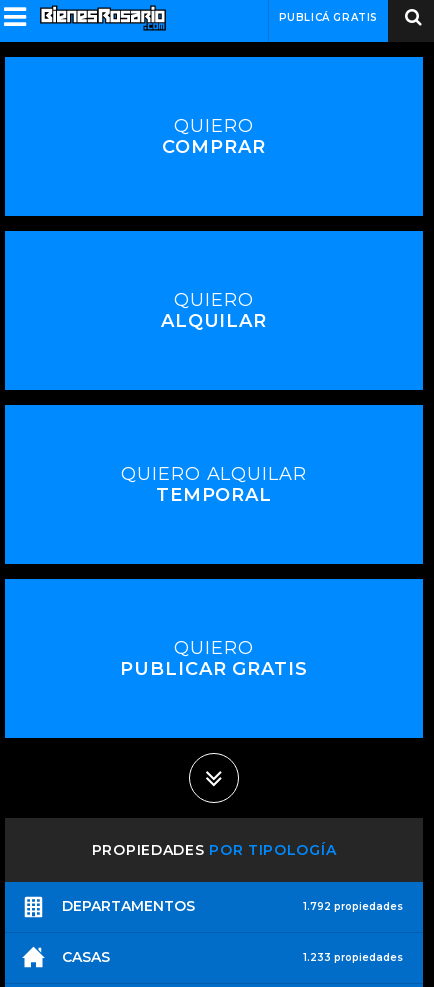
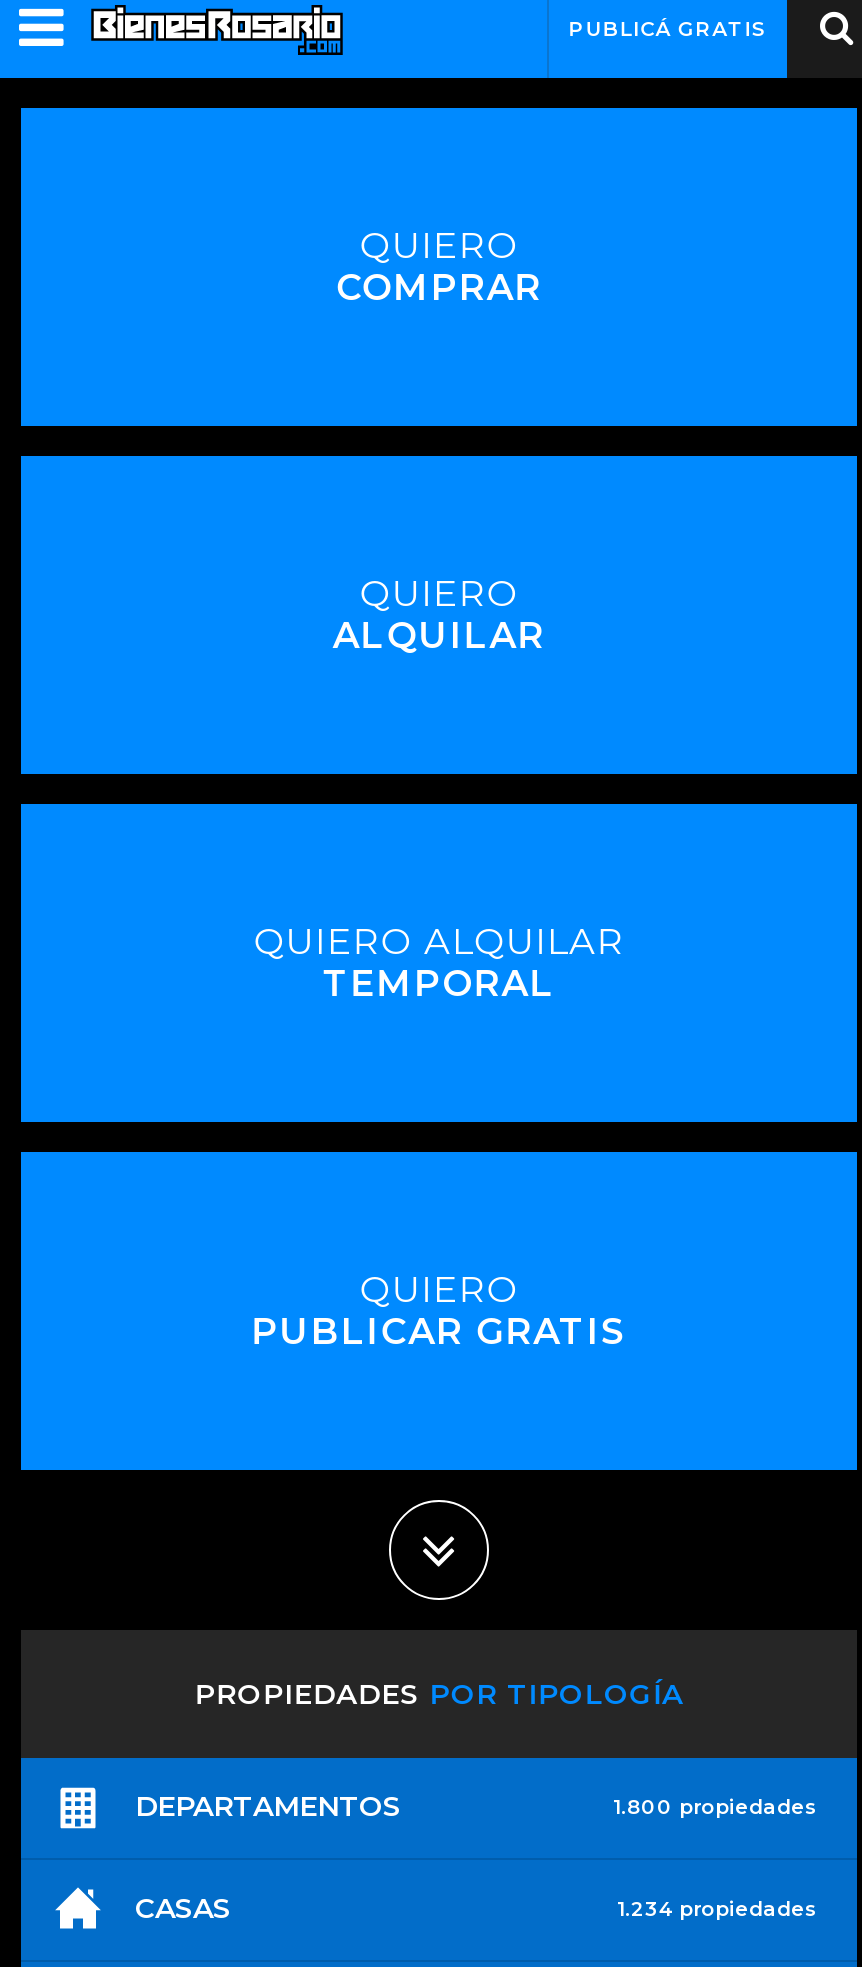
[303,900,403,913] 1.792 propiedades -> [613,1794,817,1820] 1.800 propiedades
[303,951,403,964] 1.233 propiedades -> [617,1896,817,1922] 1.234 propiedades

